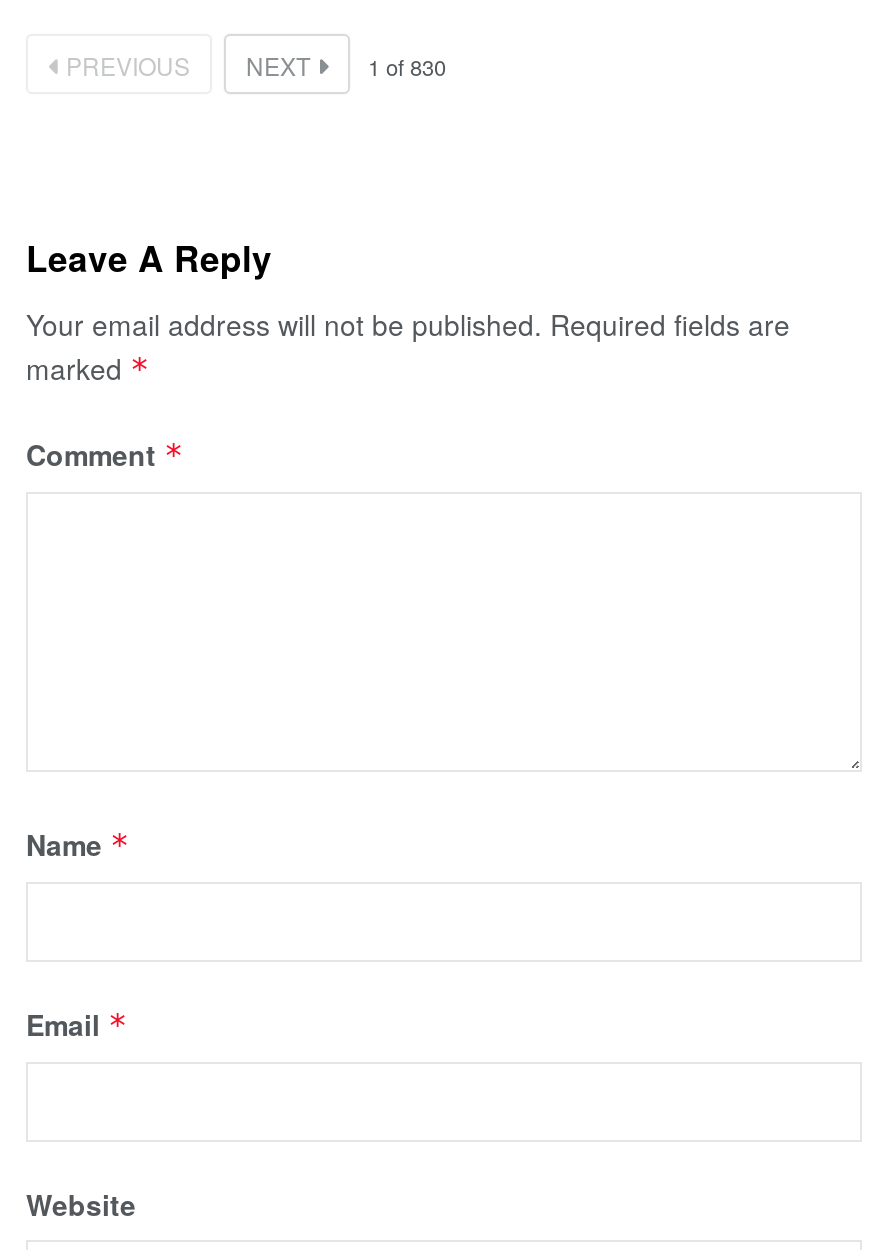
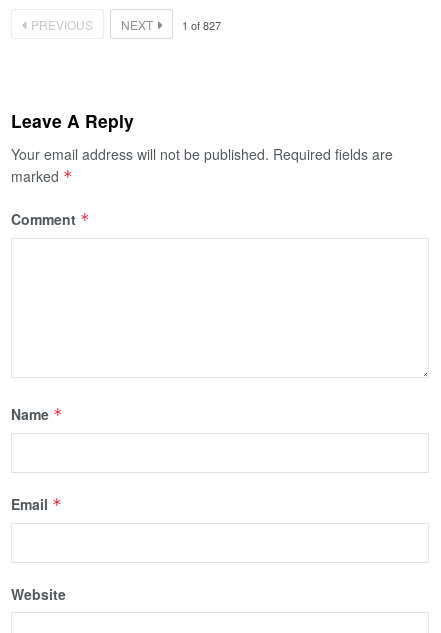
[66,49,446,83] PREVIOUS NEXT 1 of 830 -> [31,16,221,33] PREVIOUS NEXT 1 of 827

